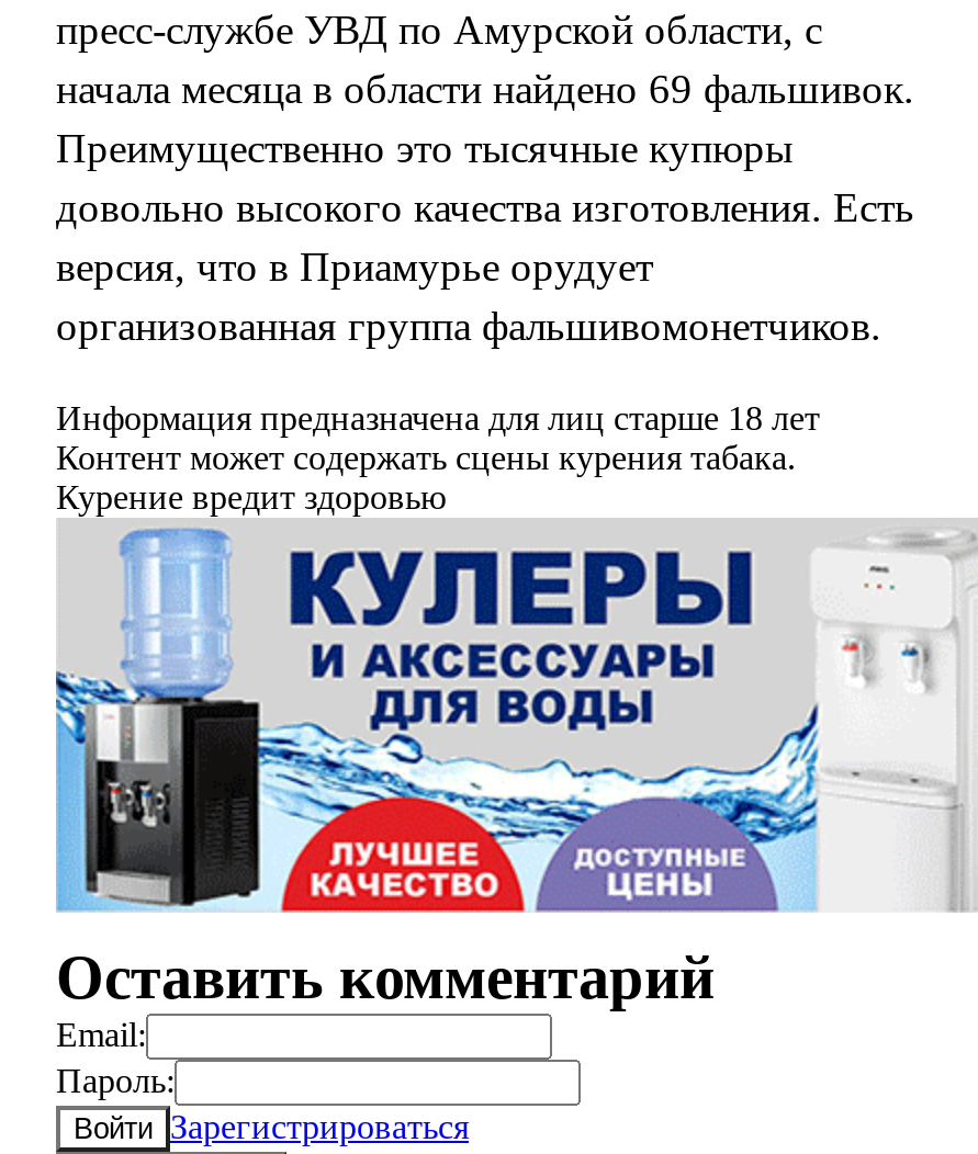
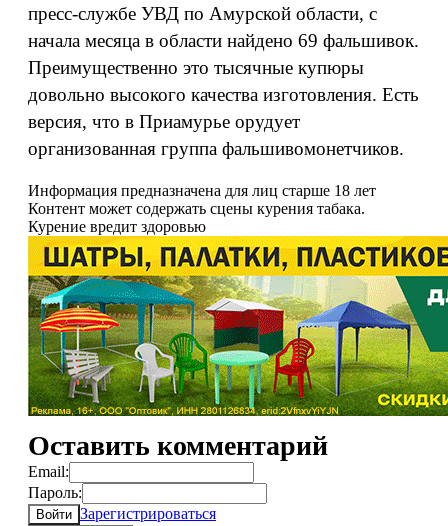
[54,518,971,915] [image] -> [27,235,445,417] [image]

